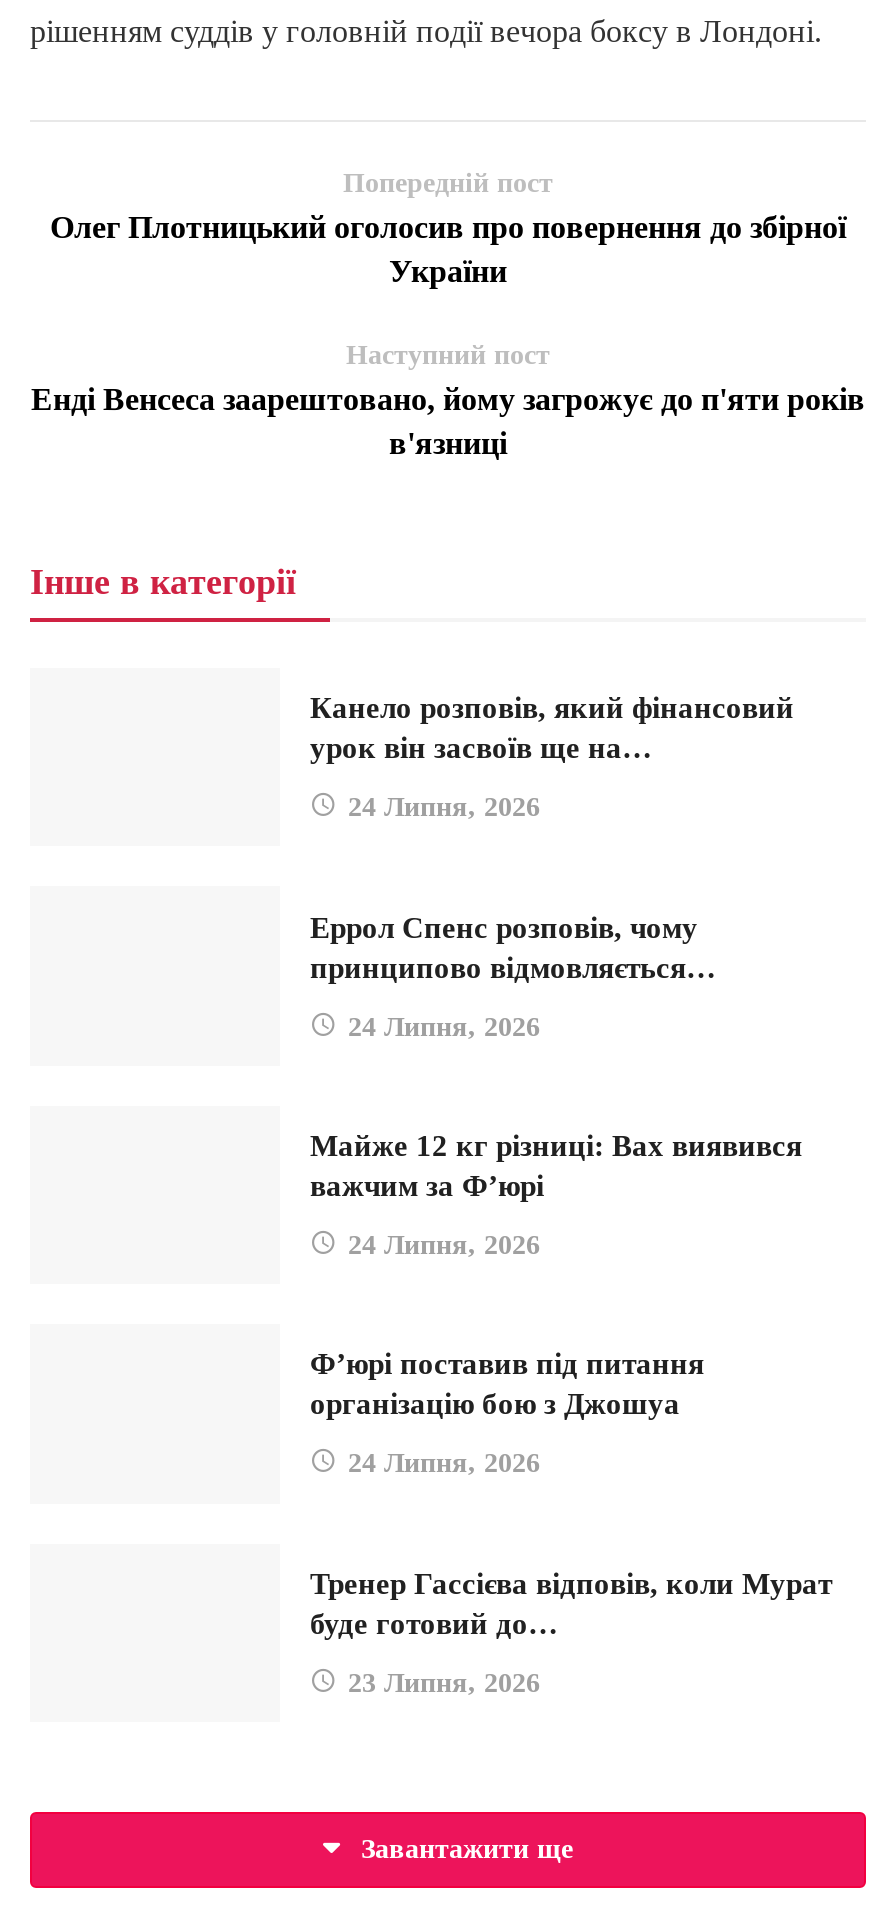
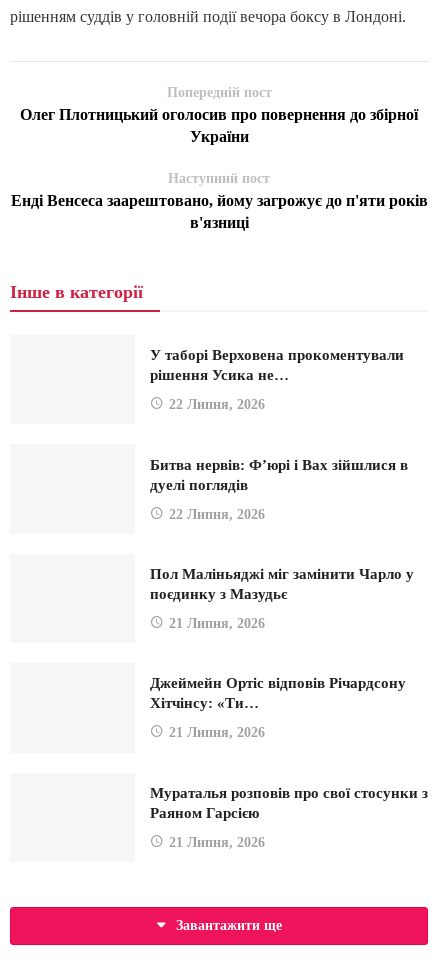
[310,692,794,764] Канело розповів, який фінансовий | урок він засвоїв ще на… -> [150,347,404,383] У таборі Верховена прокоментували | рішення Усика не…
[348,792,540,822] 24 Липня, 2026 -> [169,397,265,412] 22 Липня, 2026
[310,911,716,983] Еррол Спенс розповів, чому | принципово відмовляється… -> [150,457,408,493] Битва нервів: Ф’юрі і Вах зійшлися в | дуелі поглядів
[348,1011,540,1041] 24 Липня, 2026 -> [169,507,265,522] 22 Липня, 2026
[310,1130,802,1202] Майже 12 кг різниці: Вах виявився | важчим за Ф’юрі -> [150,566,414,602] Пол Маліньяджі міг замінити Чарло у | поєдинку з Мазудьє
[348,1230,540,1260] 24 Липня, 2026 -> [169,616,265,631] 21 Липня, 2026
[310,1349,704,1421] Ф’юрі поставив під питання | організацію бою з Джошуа -> [150,675,406,711] Джеймейн Ортіс відповів Річардсону | Хітчінсу: «Ти…
[348,1449,540,1479] 24 Липня, 2026 -> [169,725,265,740] 21 Липня, 2026
[310,1567,832,1639] Тренер Гассієва відповів, коли Мурат | буде готовий до… -> [150,785,428,821] Мураталья розповів про свої стосунки з | Раяном Гарсією
[348,1667,540,1697] 23 Липня, 2026 -> [169,835,265,850] 21 Липня, 2026

